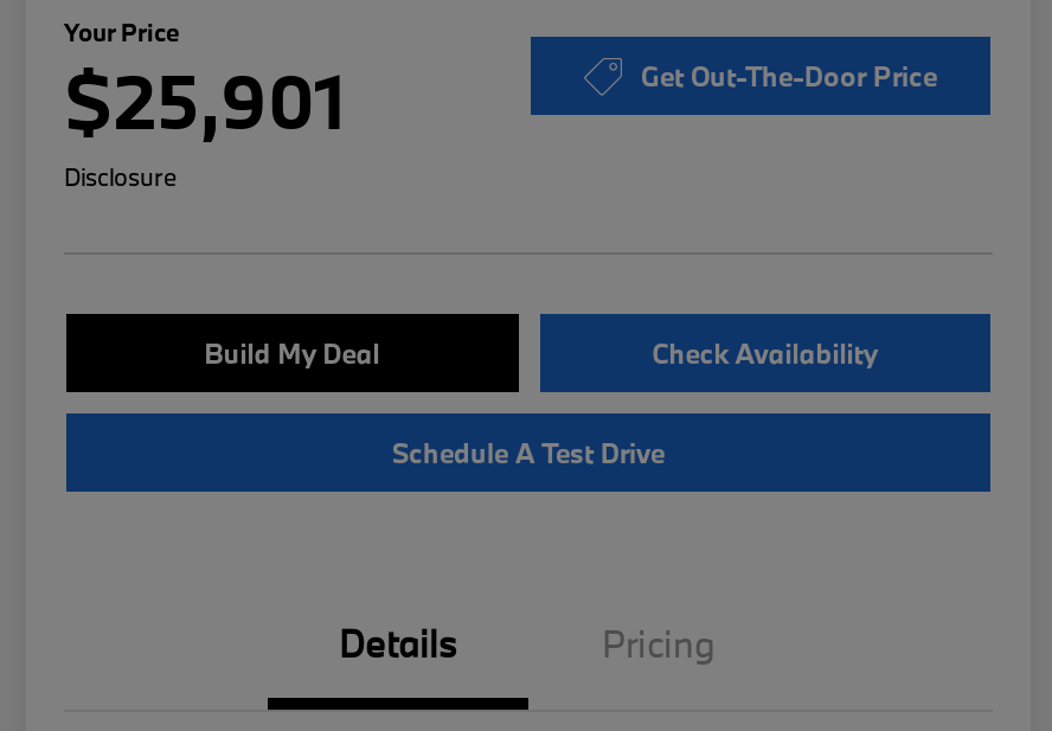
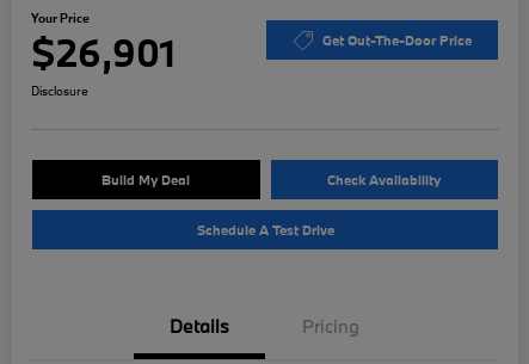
[64,53,346,148] $25,901 -> [31,28,176,76] $26,901

